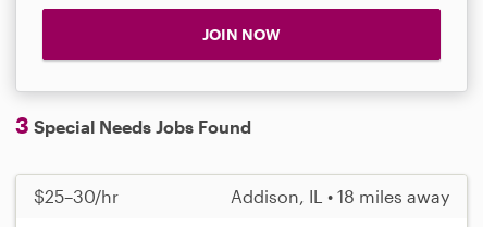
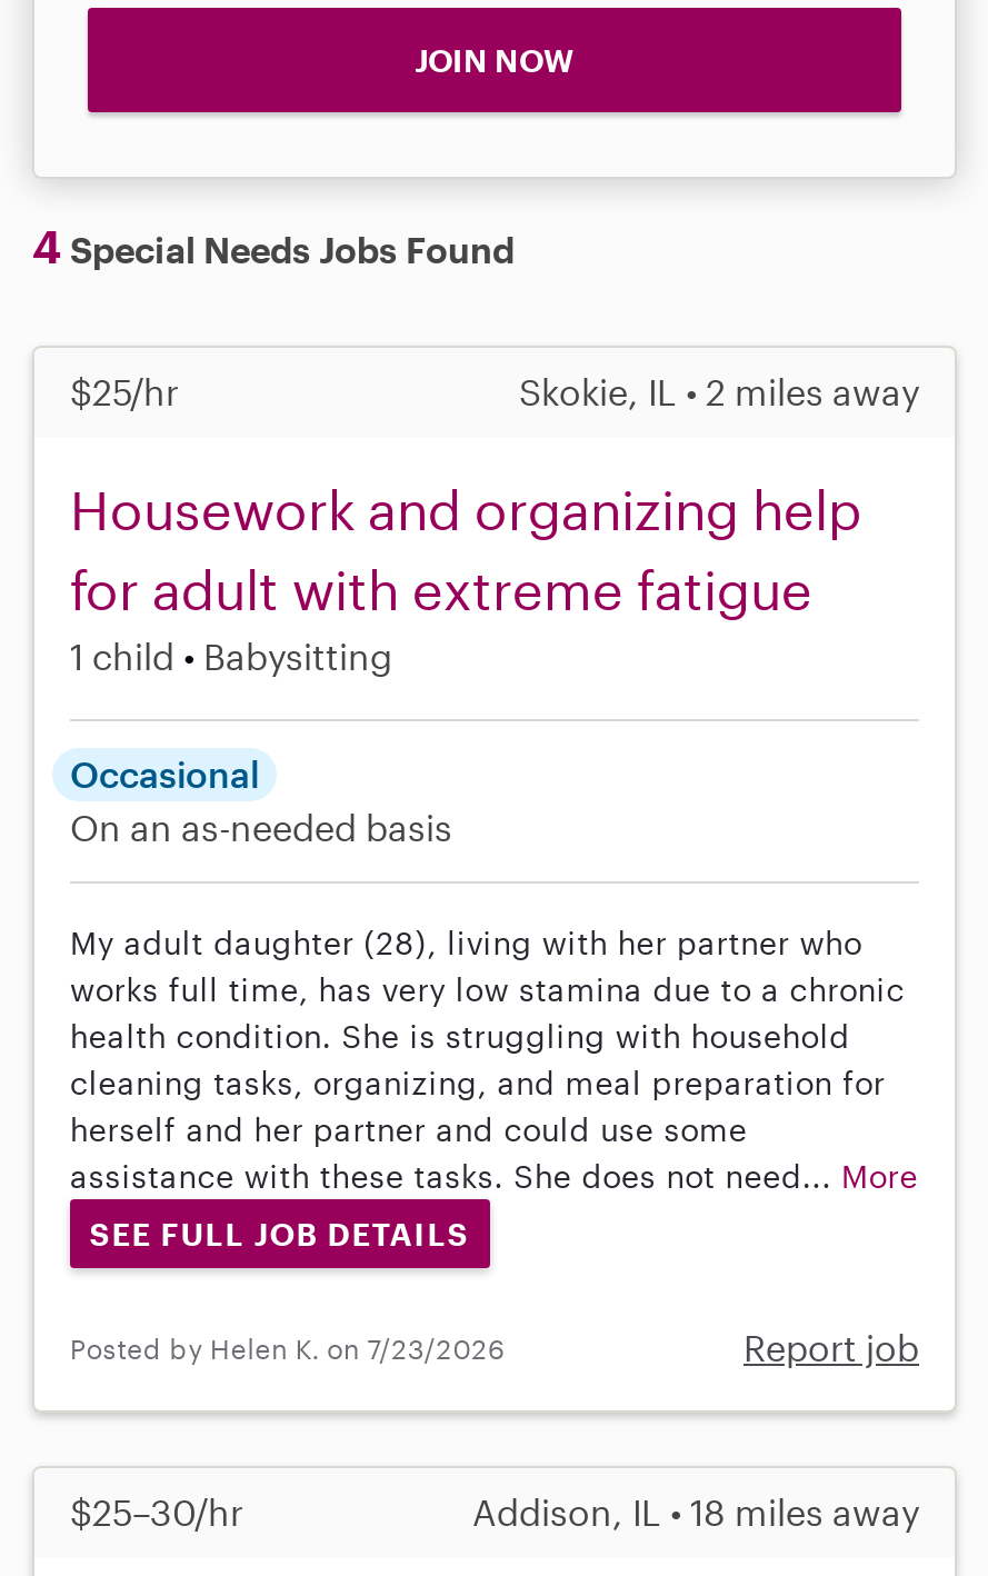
[15,112,251,138] 3 Special Needs Jobs Found -> [32,219,919,1369] 4 Special Needs Jobs Found | $25/hr | Skokie, IL • 2 miles away | Housework and organizing help | for adult with extreme fatigue | 1 child | Babysitting | Occasional | On an as-needed basis | My adult daughter (28), living with her partner who | works full time, has very low stamina due to a chronic | health condition. She is struggling with household | cleaning tasks, organizing, and meal preparation for | herself and her partner and could use some | assistance with these tasks. She does not need... More | SEE FULL JOB DETAILS | Posted by Helen K. on 7/23/2026 | Report job

